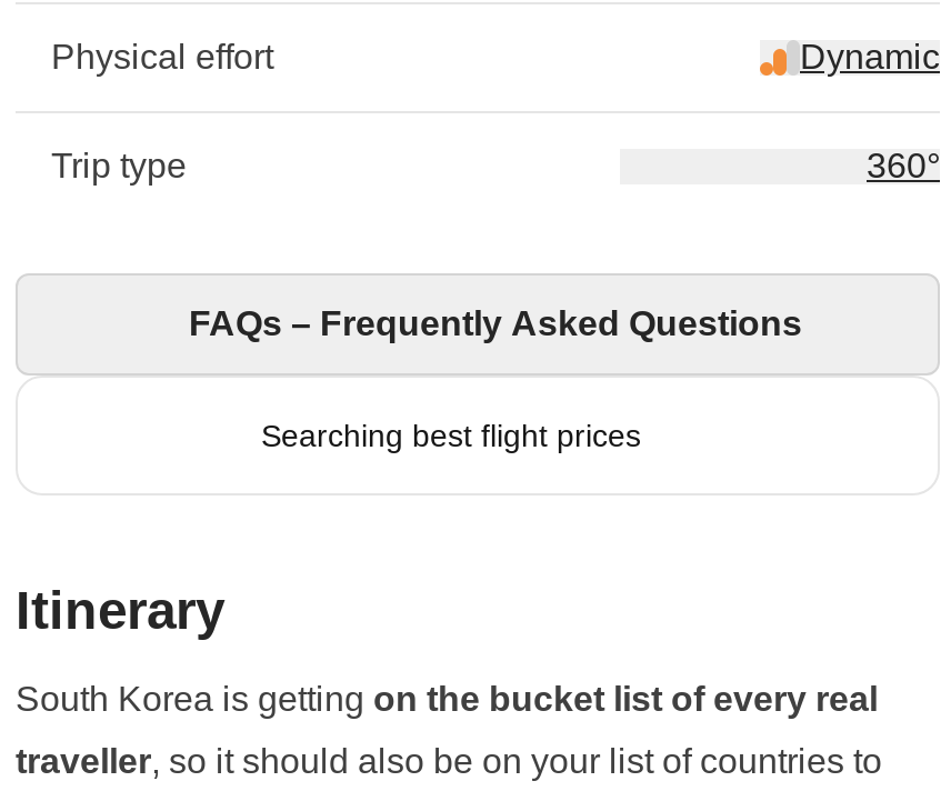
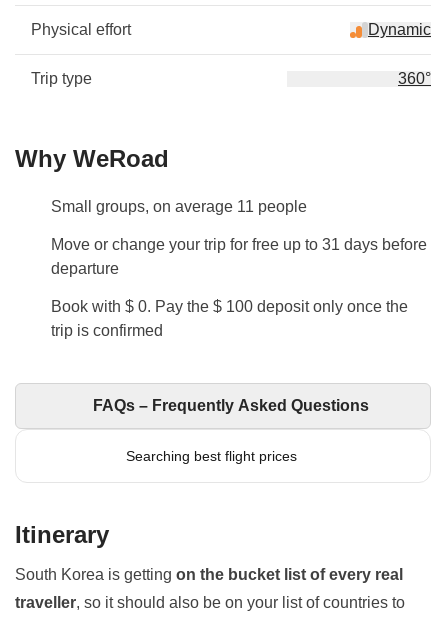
none -> [15,145,427,339] Why WeRoad | Small groups, on average 11 people | Move or change your trip for free up to 31 days before | departure | Book with $ 0. Pay the $ 100 deposit only once the | trip is confirmed

